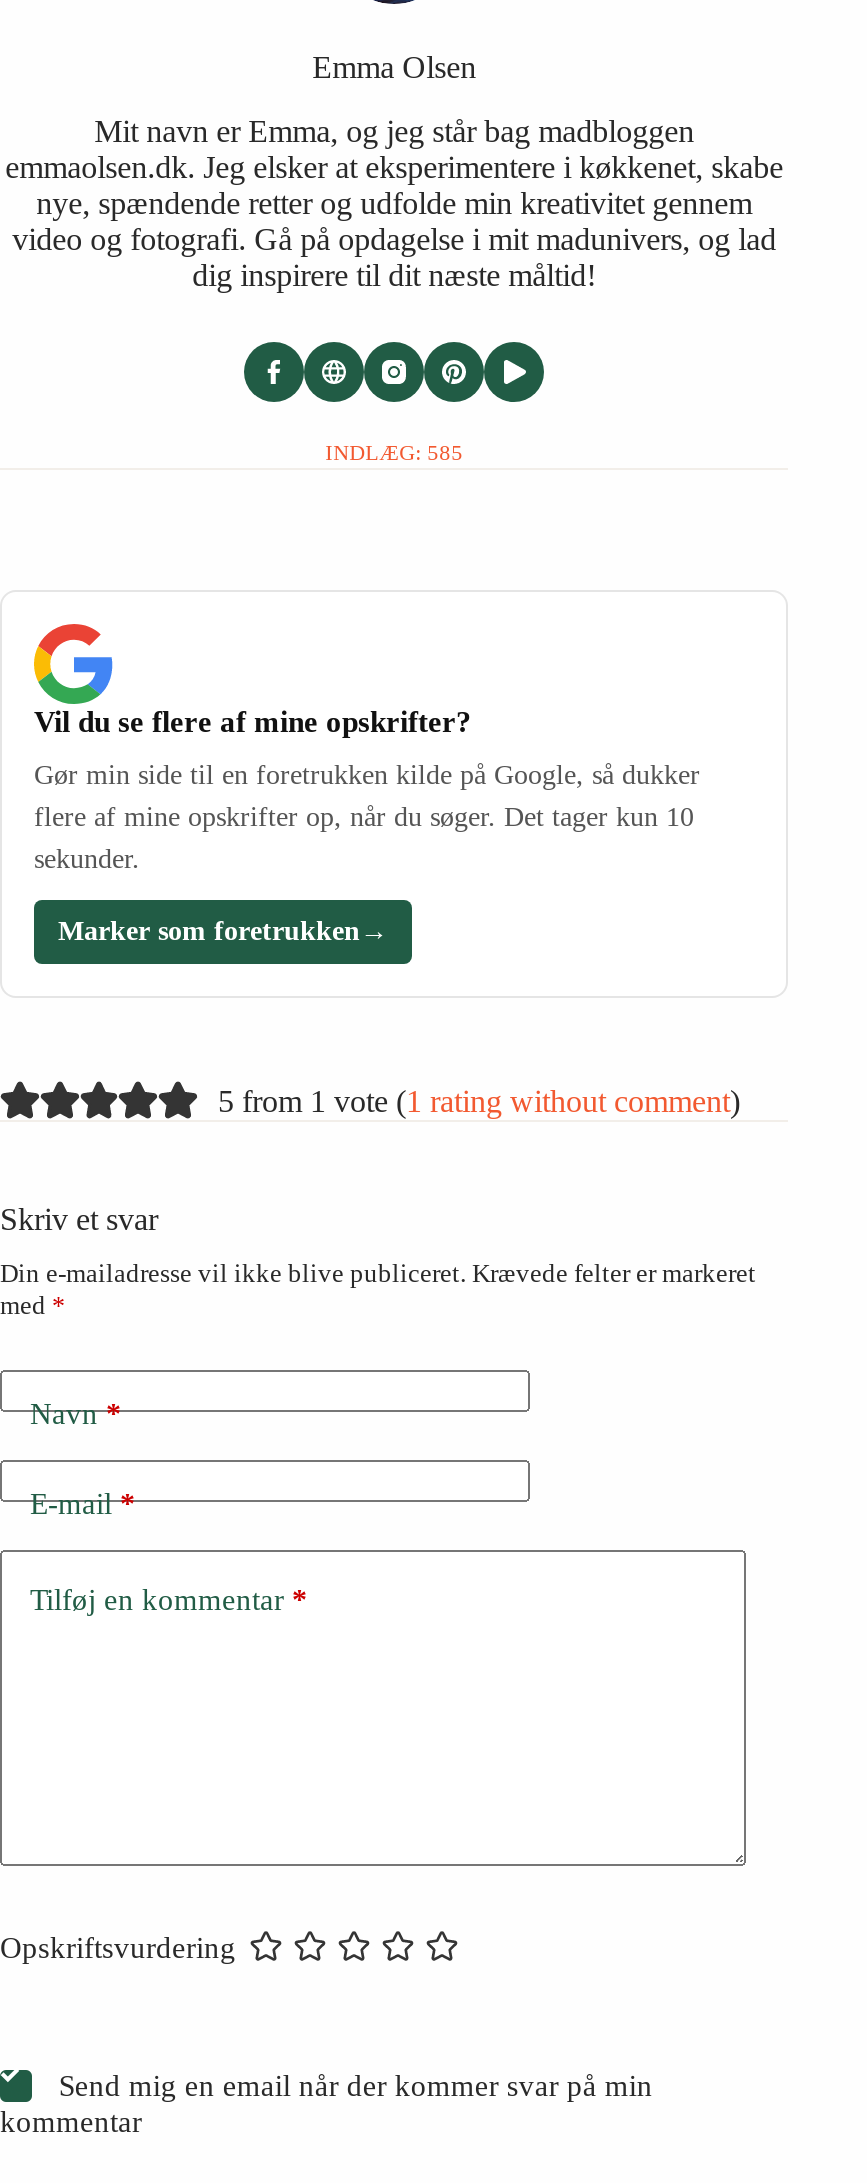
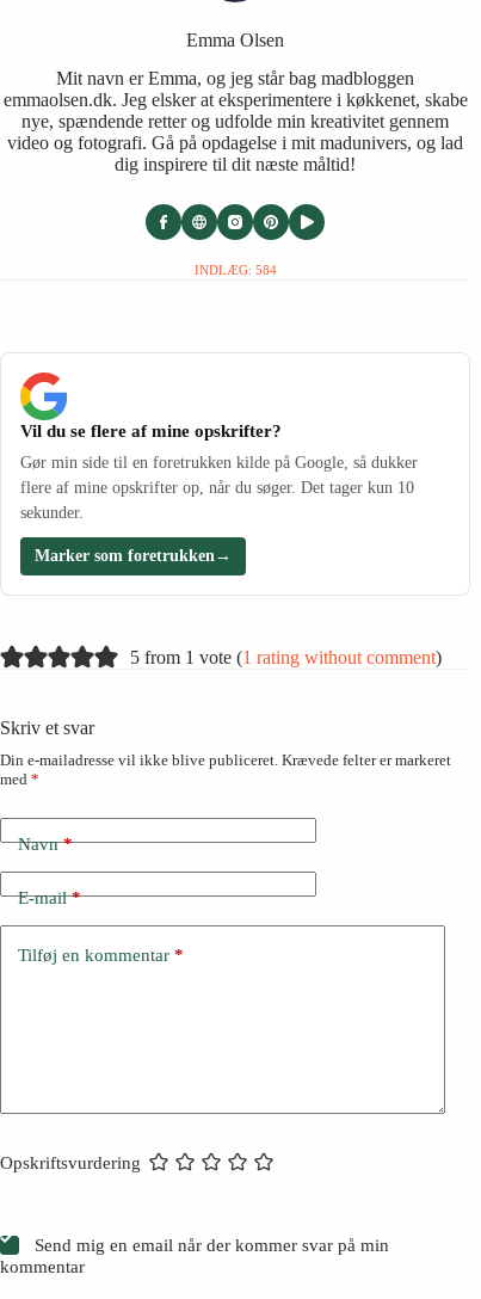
[325,441,463,465] INDLÆG: 585 -> [194,263,276,277] INDLÆG: 584

